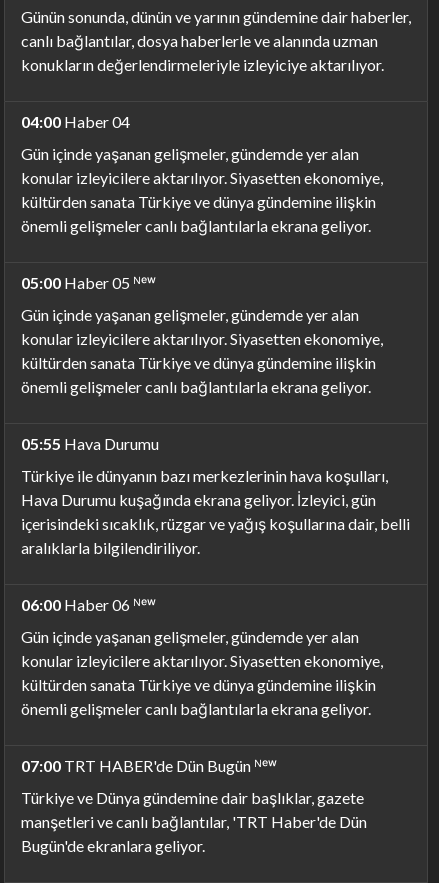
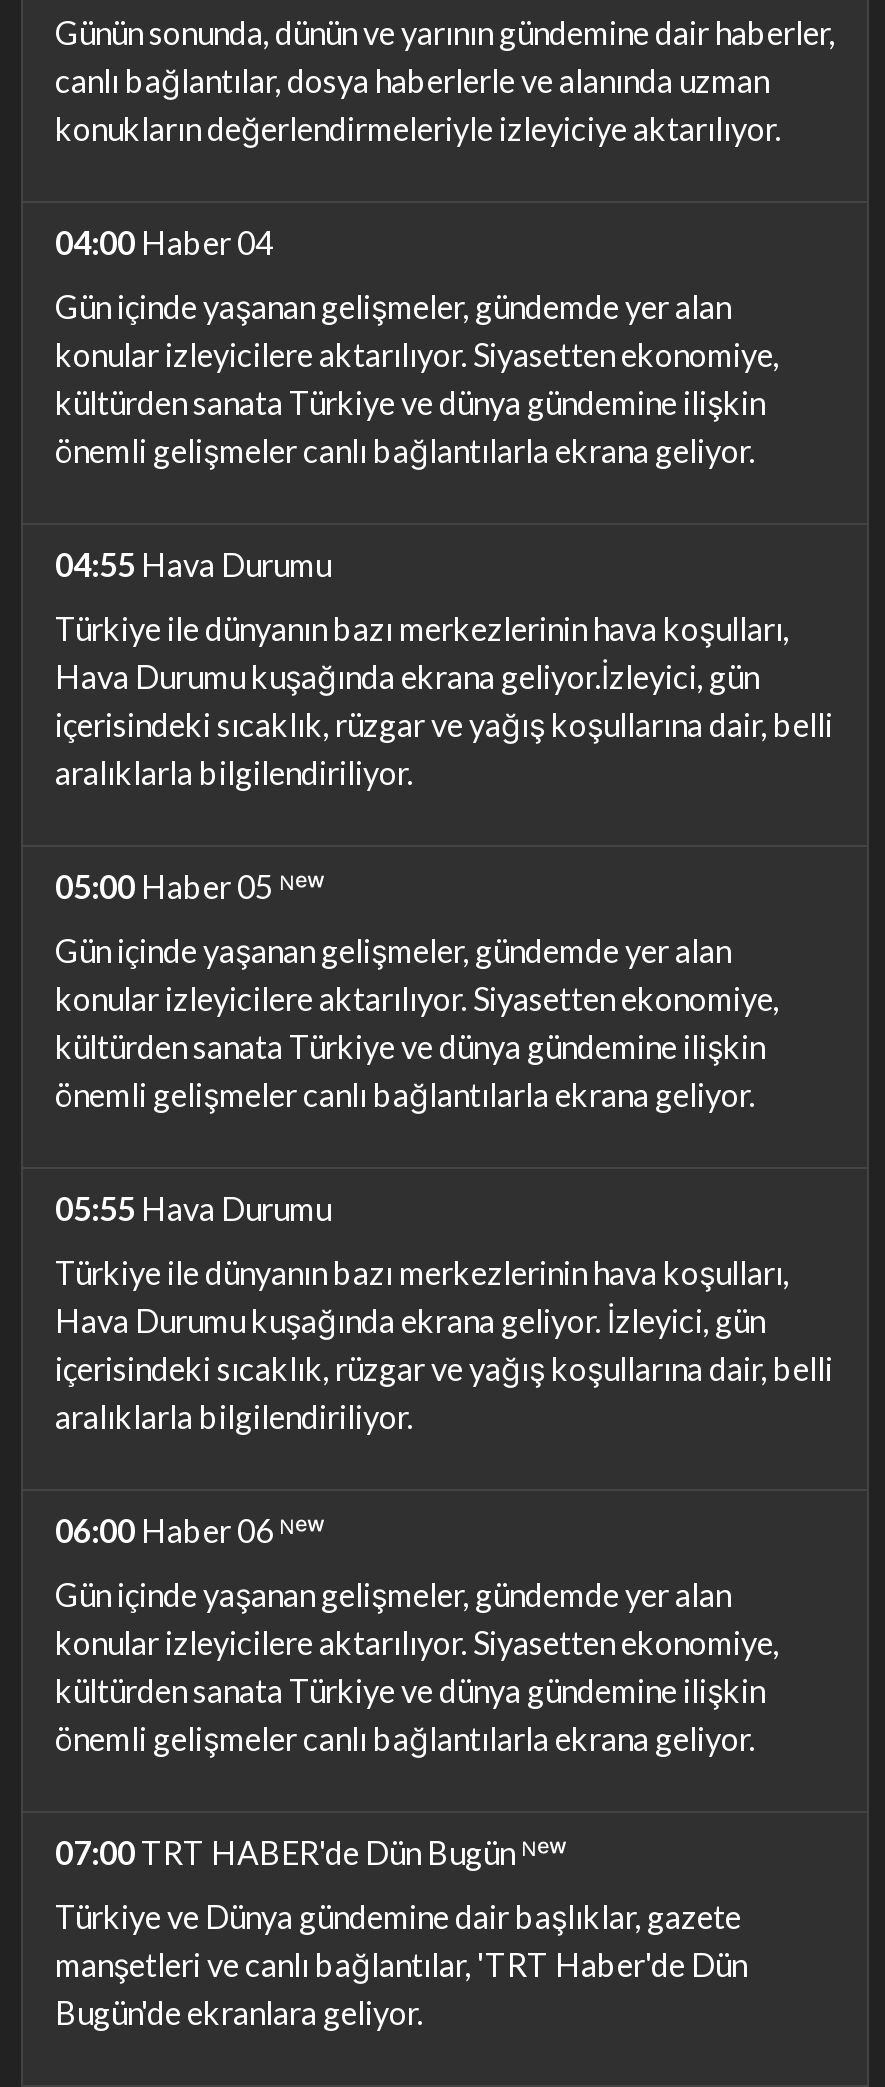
none -> [55,545,833,791] 04:55 Hava Durumu | Türkiye ile dünyanın bazı merkezlerinin hava koşulları, | Hava Durumu kuşağında ekrana geliyor.İzleyici, gün | içerisindeki sıcaklık, rüzgar ve yağış koşullarına dair, belli | aralıklarla bilgilendiriliyor.

